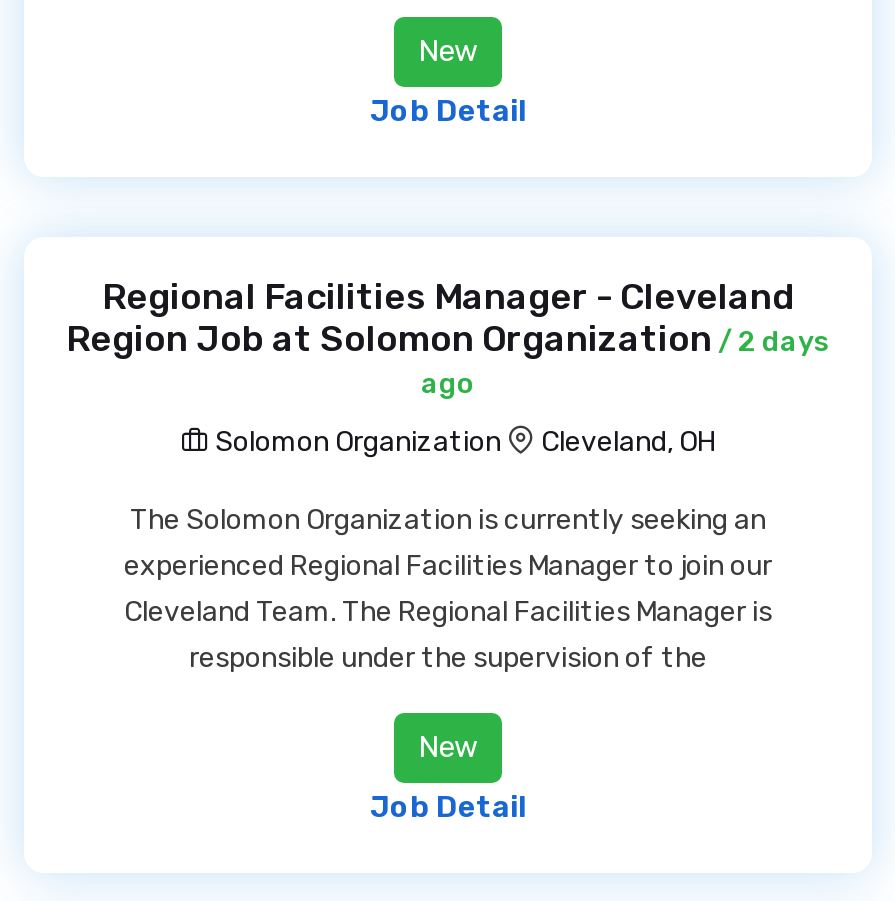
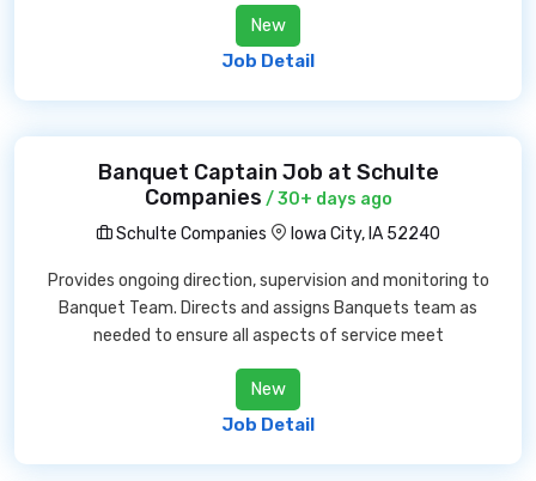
[66,275,830,401] Regional Facilities Manager - Cleveland | Region Job at Solomon Organization / 2 days | ago -> [98,159,438,211] Banquet Captain Job at Schulte | Companies / 30+ days ago
[209,425,715,459] Solomon Organization | Cleveland, OH -> [112,224,440,244] Schulte Companies | Iowa City, IA 52240
[124,503,772,675] The Solomon Organization is currently seeking an | experienced Regional Facilities Manager to join our | Cleveland Team. The Regional Facilities Manager is | responsible under the supervision of the -> [47,270,489,346] Provides ongoing direction, supervision and monitoring to | Banquet Team. Directs and assigns Banquets team as | needed to ensure all aspects of service meet

